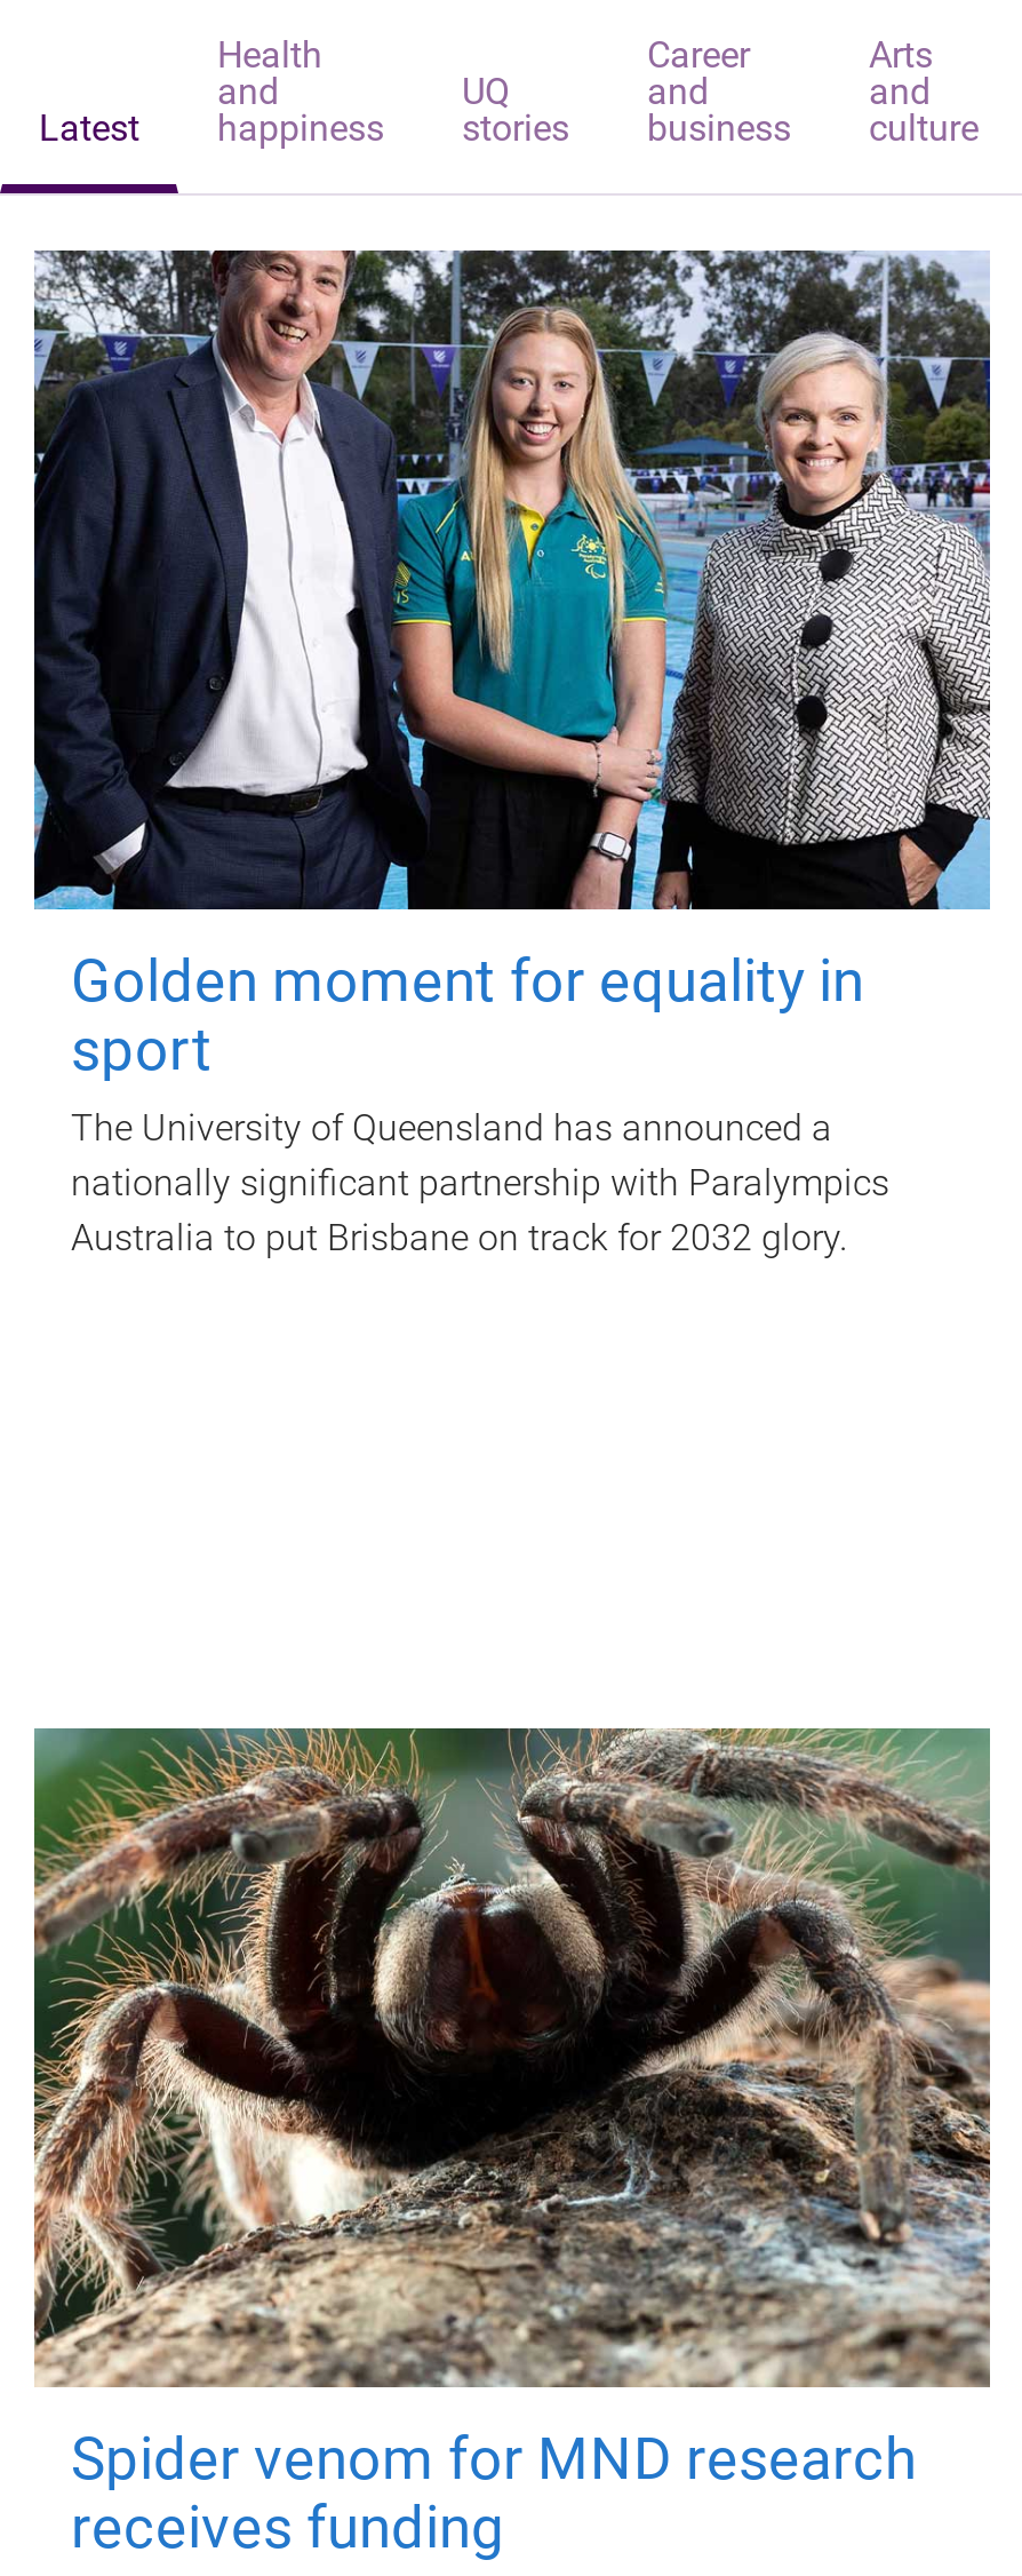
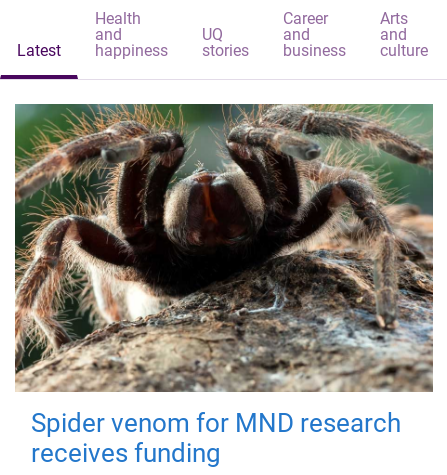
[32,248,992,1259] [image] | Golden moment for equality in | sport | The University of Queensland has announced a | nationally significant partnership with Paralympics | Australia to put Brisbane on track for 2032 glory. -> none

